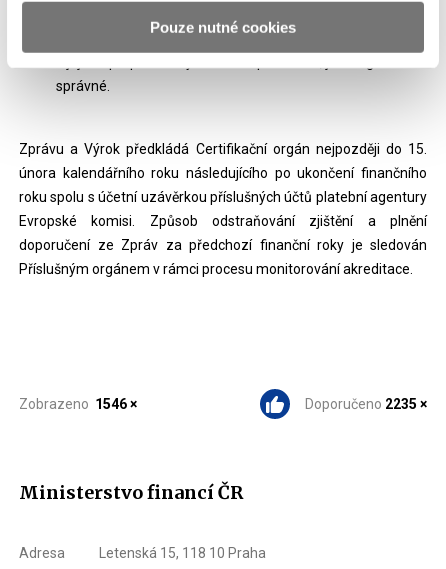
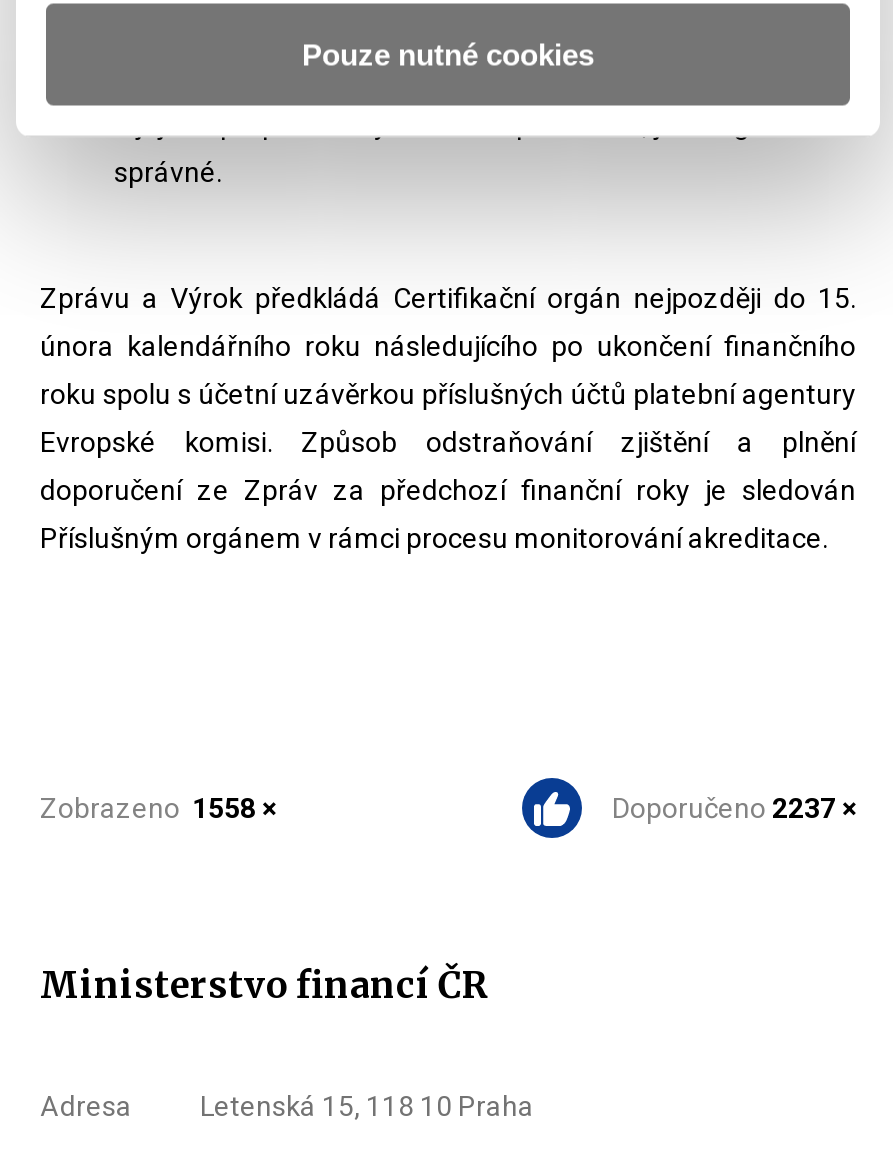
[19,396,137,412] Zobrazeno 1546 × -> [40,793,276,825] Zobrazeno 1558 ×
[305,396,427,412] Doporučeno 2235 × -> [612,793,856,825] Doporučeno 2237 ×

